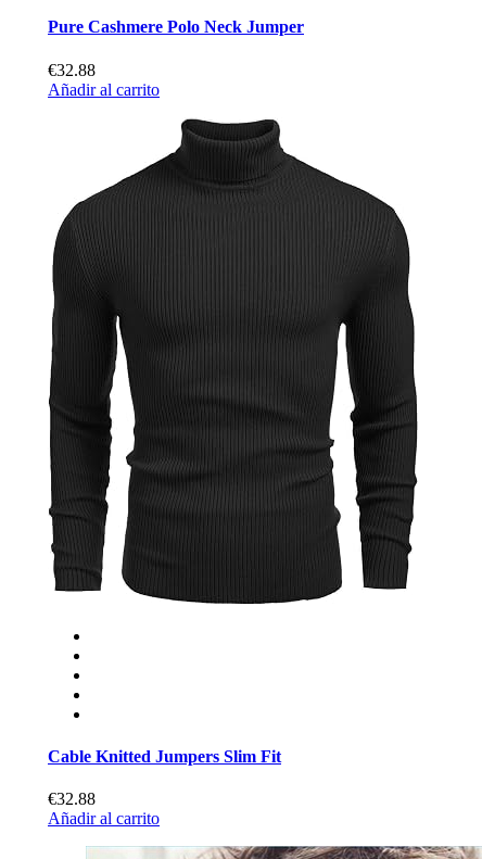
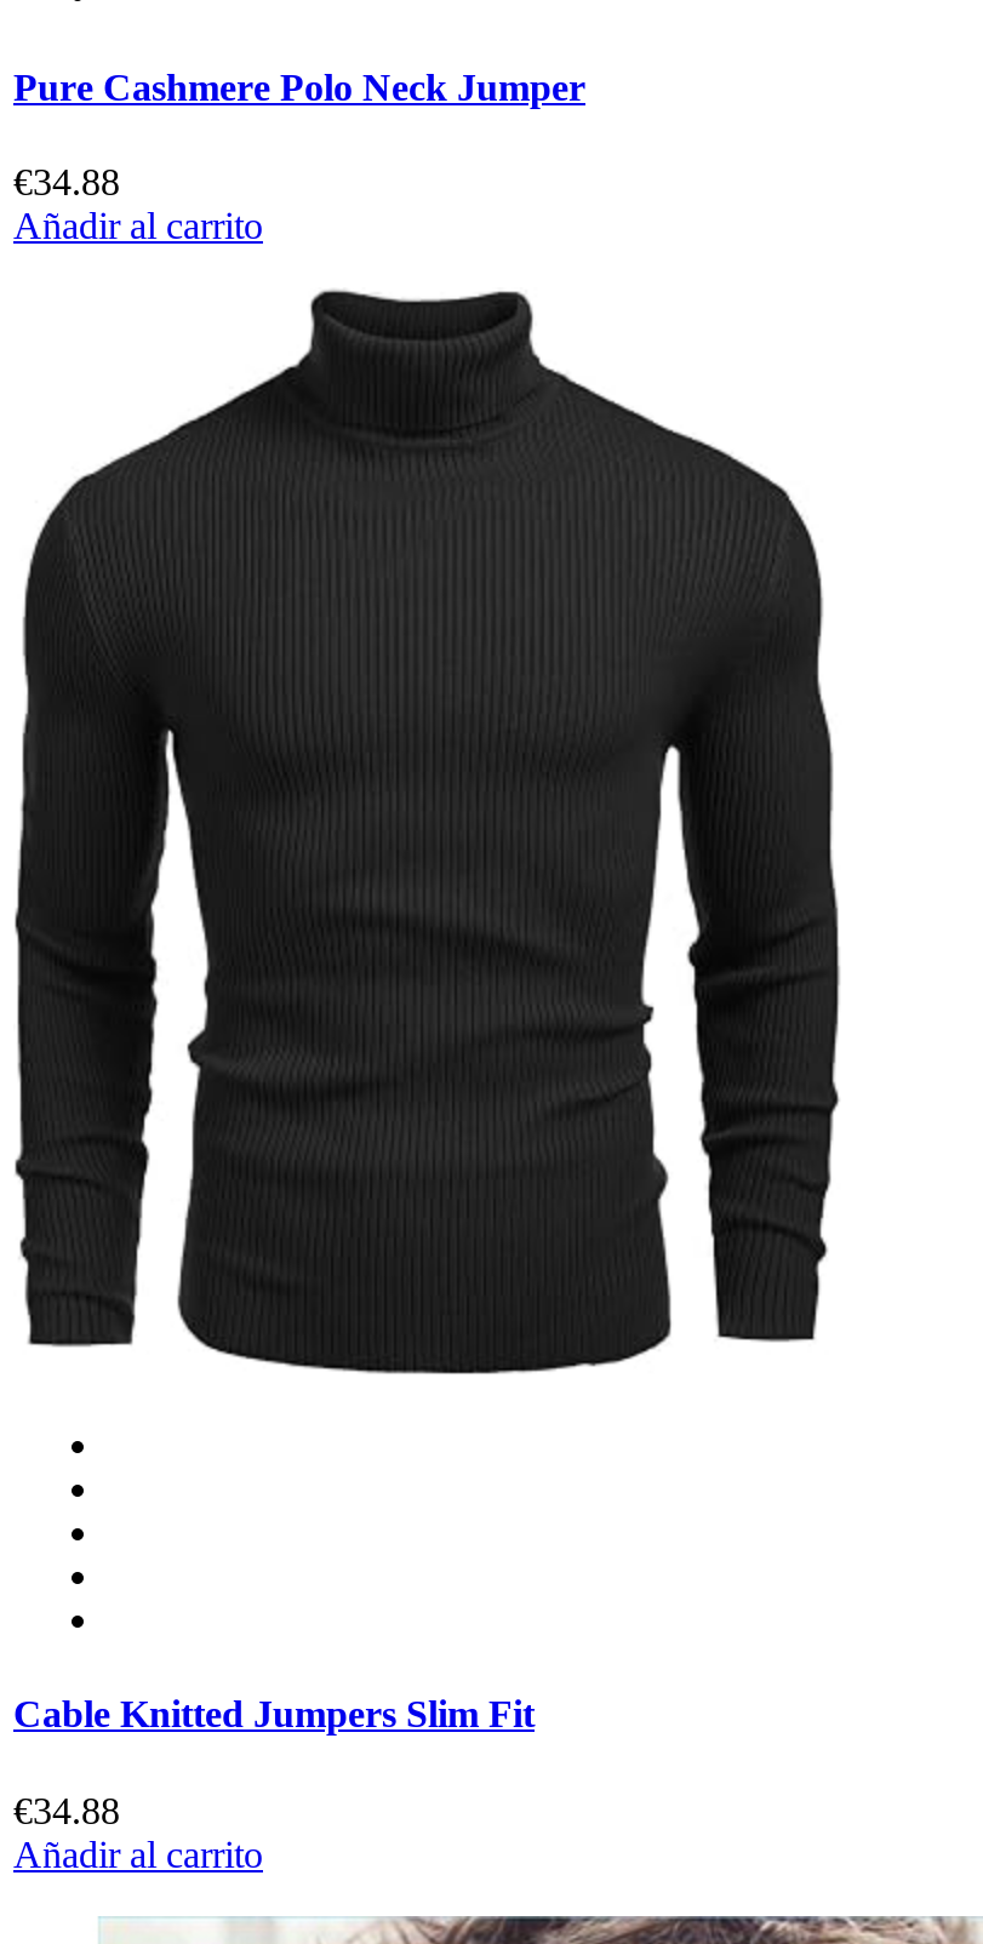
[48,60,96,79] €32.88 -> [13,161,120,203] €34.88
[48,790,96,808] €32.88 -> [13,1789,120,1830] €34.88

